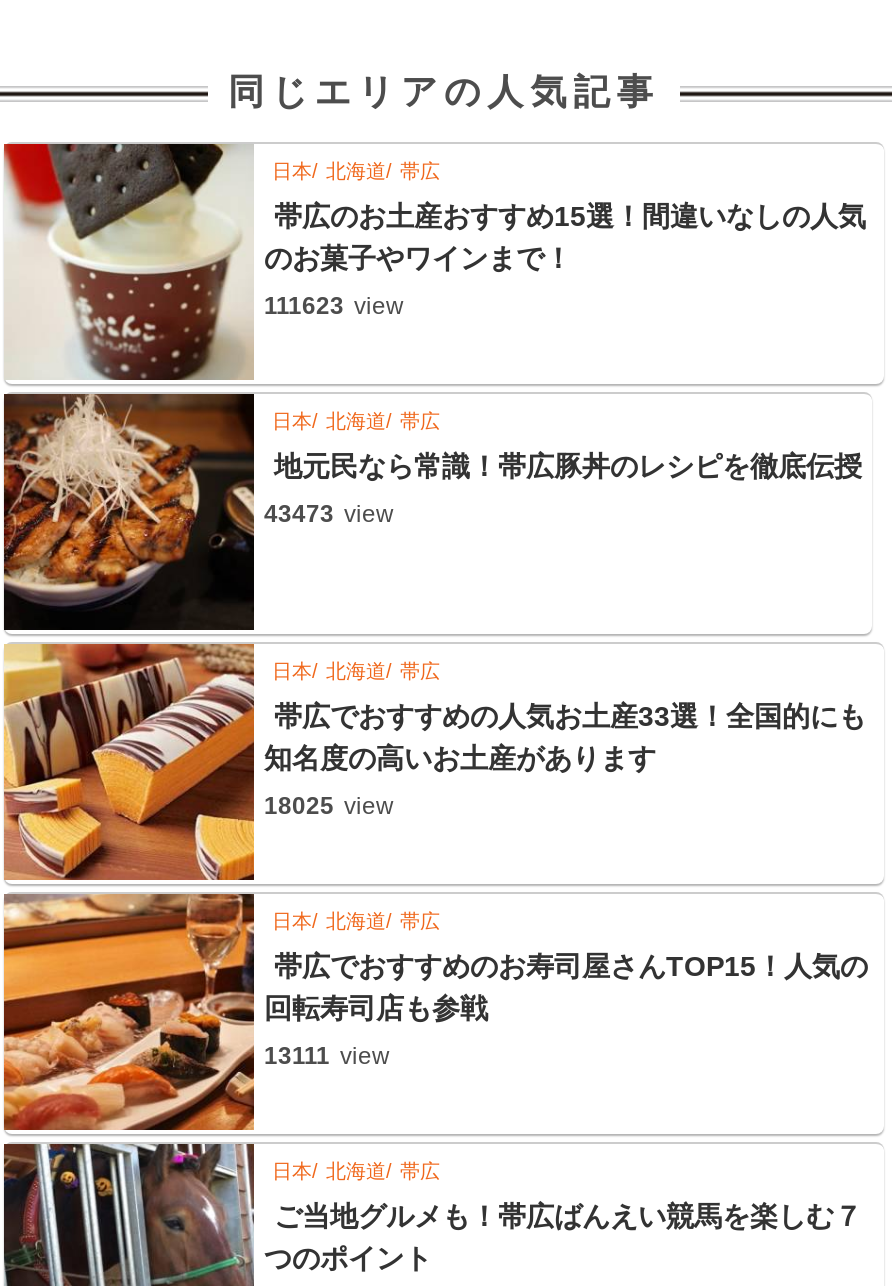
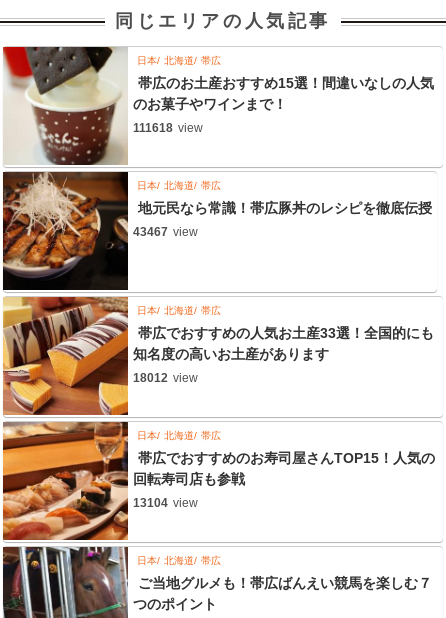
[264,291,404,319] 111623 view -> [133,121,203,135] 111618 view
[264,499,394,527] 43473 view -> [133,225,198,239] 43467 view
[264,791,394,819] 18025 view -> [133,371,198,385] 18012 view
[264,1041,390,1069] 13111 view -> [133,496,198,510] 13104 view

